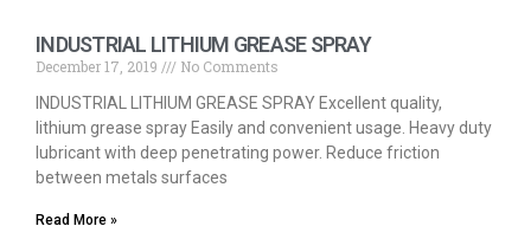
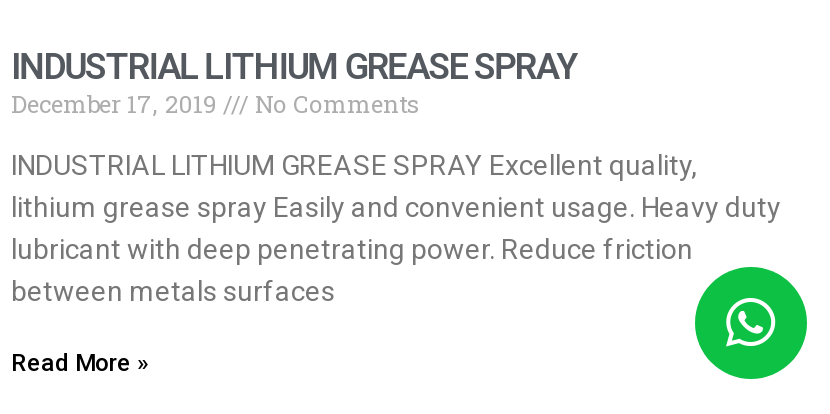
none -> [693,265,809,381] [image]

